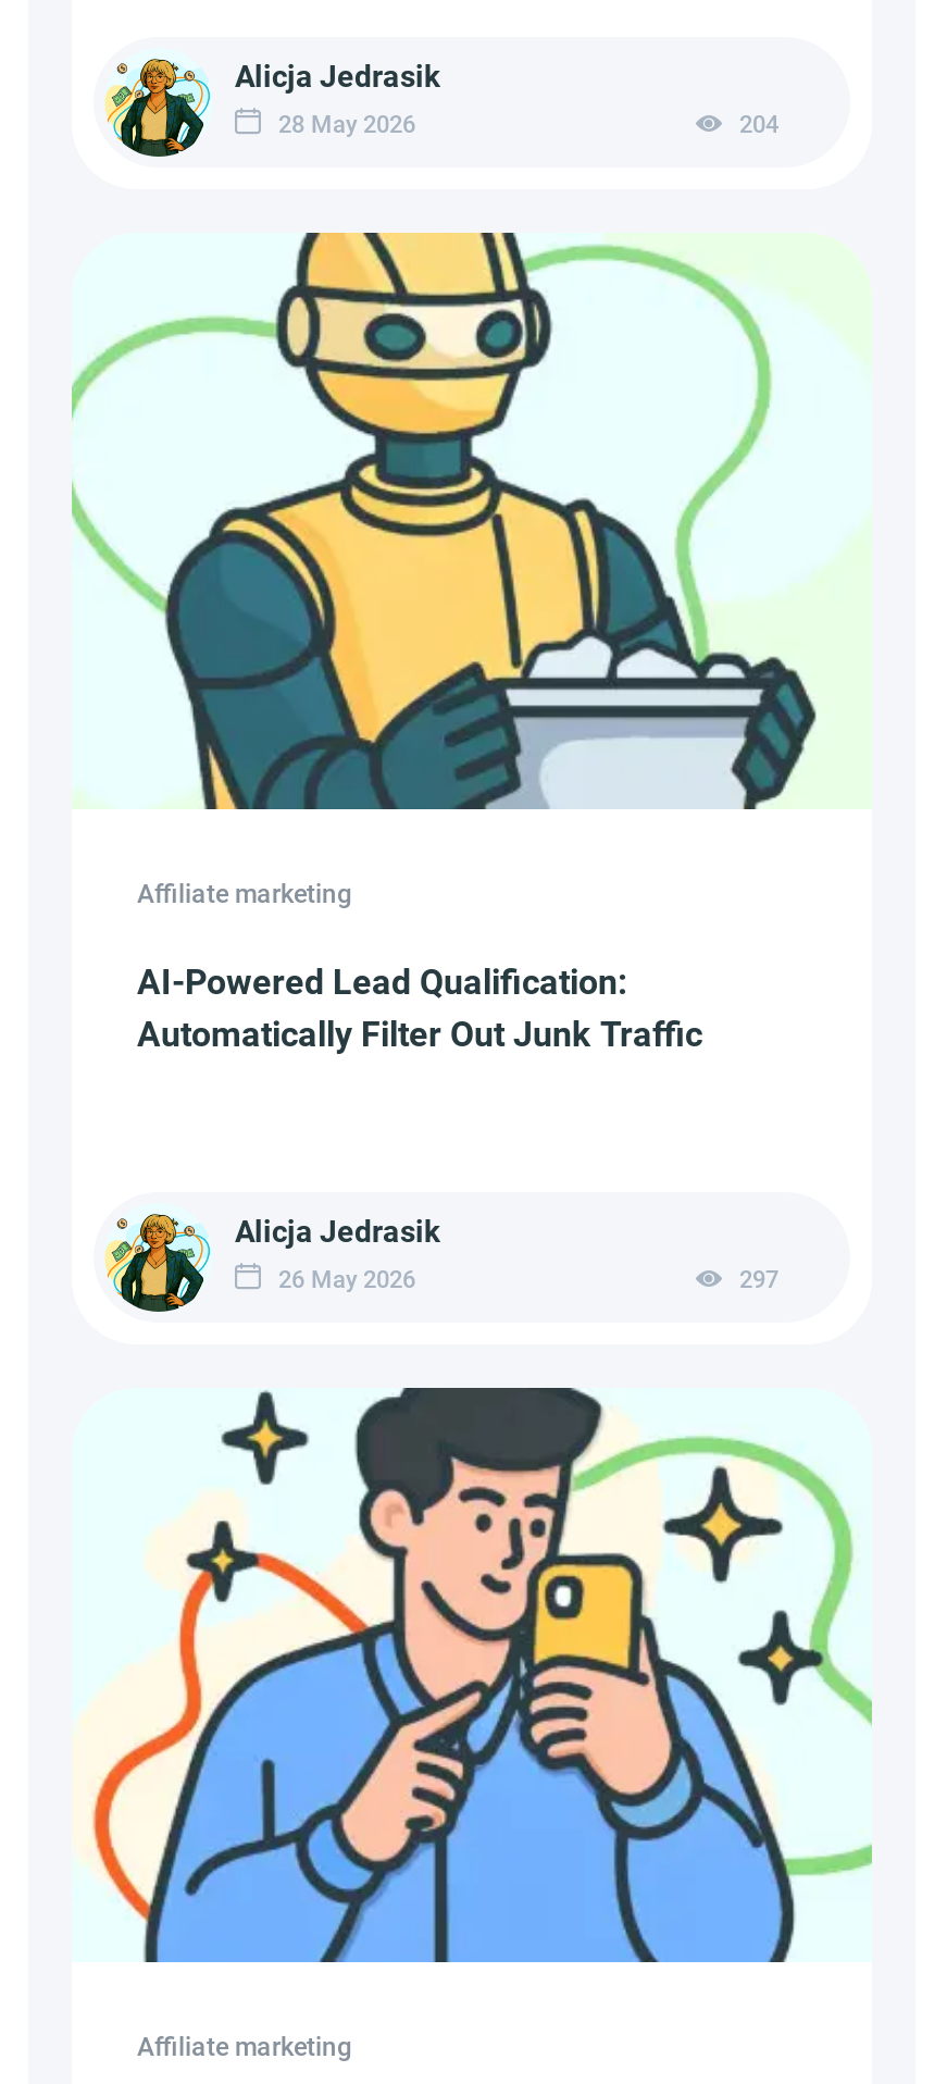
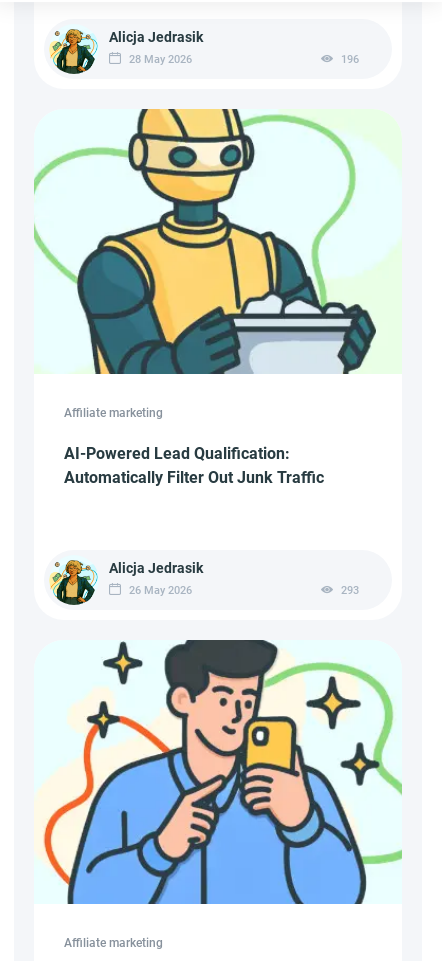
[739,111,778,139] 204 -> [341,53,359,66] 196
[739,1266,778,1294] 297 -> [341,584,359,597] 293

